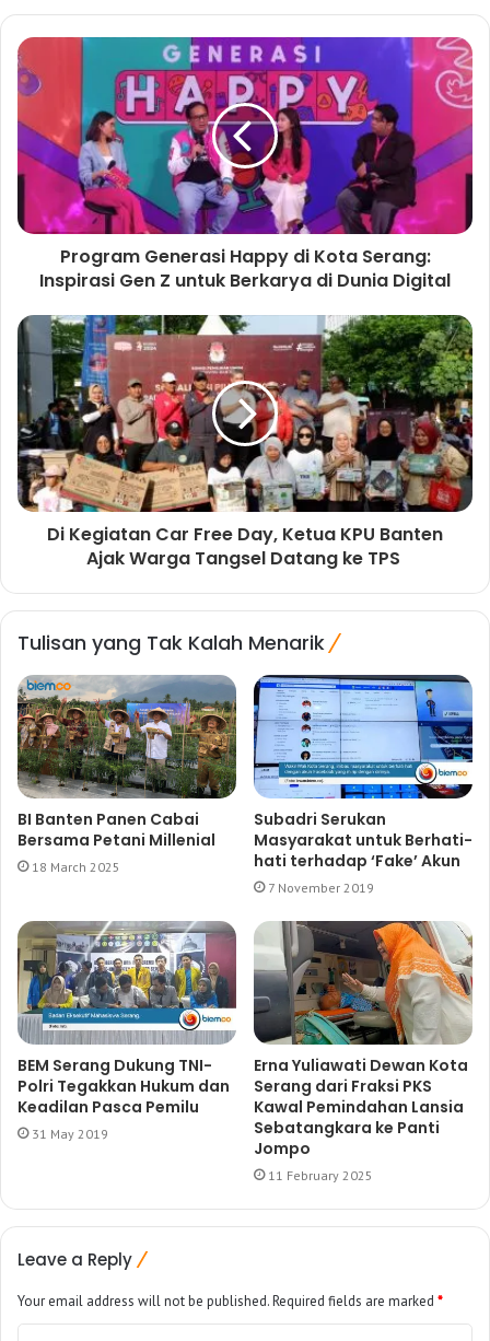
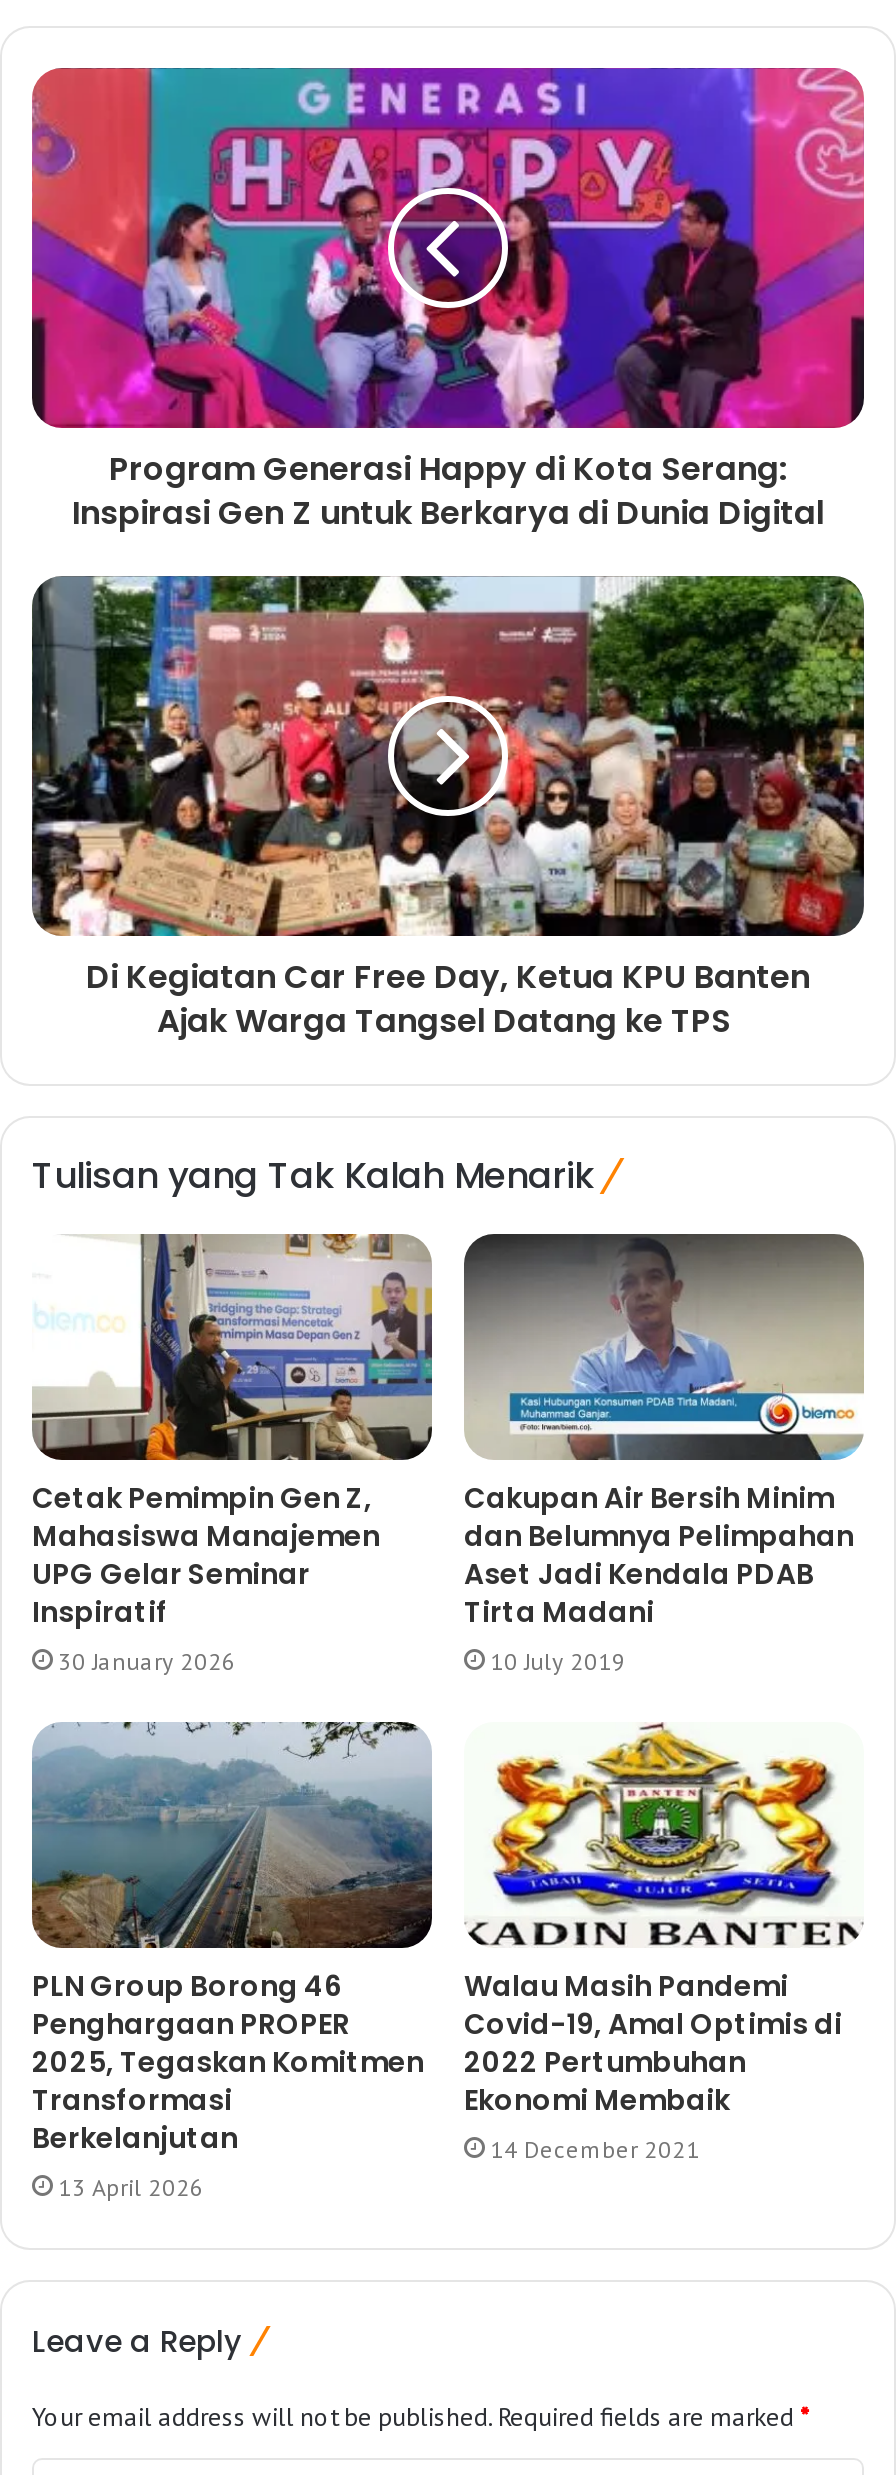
[16,675,236,875] [image] | BI Banten Panen Cabai | Bersama Petani Millenial | 18 March 2025 -> [32,1232,434,1676] [image] | Cetak Pemimpin Gen Z, | Mahasiswa Manajemen | UPG Gelar Seminar | Inspiratif | 30 January 2026
[254,676,474,896] [image] | Subadri Serukan | Masyarakat untuk Berhati- | hati terhadap ‘Fake’ Akun | 7 November 2019 -> [464,1236,866,1676] [image] | Cakupan Air Bersih Minim | dan Belumnya Pelimpahan | Aset Jadi Kendala PDAB | Tirta Madani | 10 July 2019
[16,921,236,1142] [image] | BEM Serang Dukung TNI- | Polri Tegakkan Hukum dan | Keadilan Pasca Pemilu | 31 May 2019 -> [30,1722,434,2202] [image] | PLN Group Borong 46 | Penghargaan PROPER | 2025, Tegaskan Komitmen | Transformasi | Berkelanjutan | 13 April 2026
[253,920,474,1183] [image] | Erna Yuliawati Dewan Kota | Serang dari Fraksi PKS | Kawal Pemindahan Lansia | Sebatangkara ke Panti | Jompo | 11 February 2025 -> [464,1722,864,2164] [image] | Walau Masih Pandemi | Covid-19, Amal Optimis di | 2022 Pertumbuhan | Ekonomi Membaik | 14 December 2021

